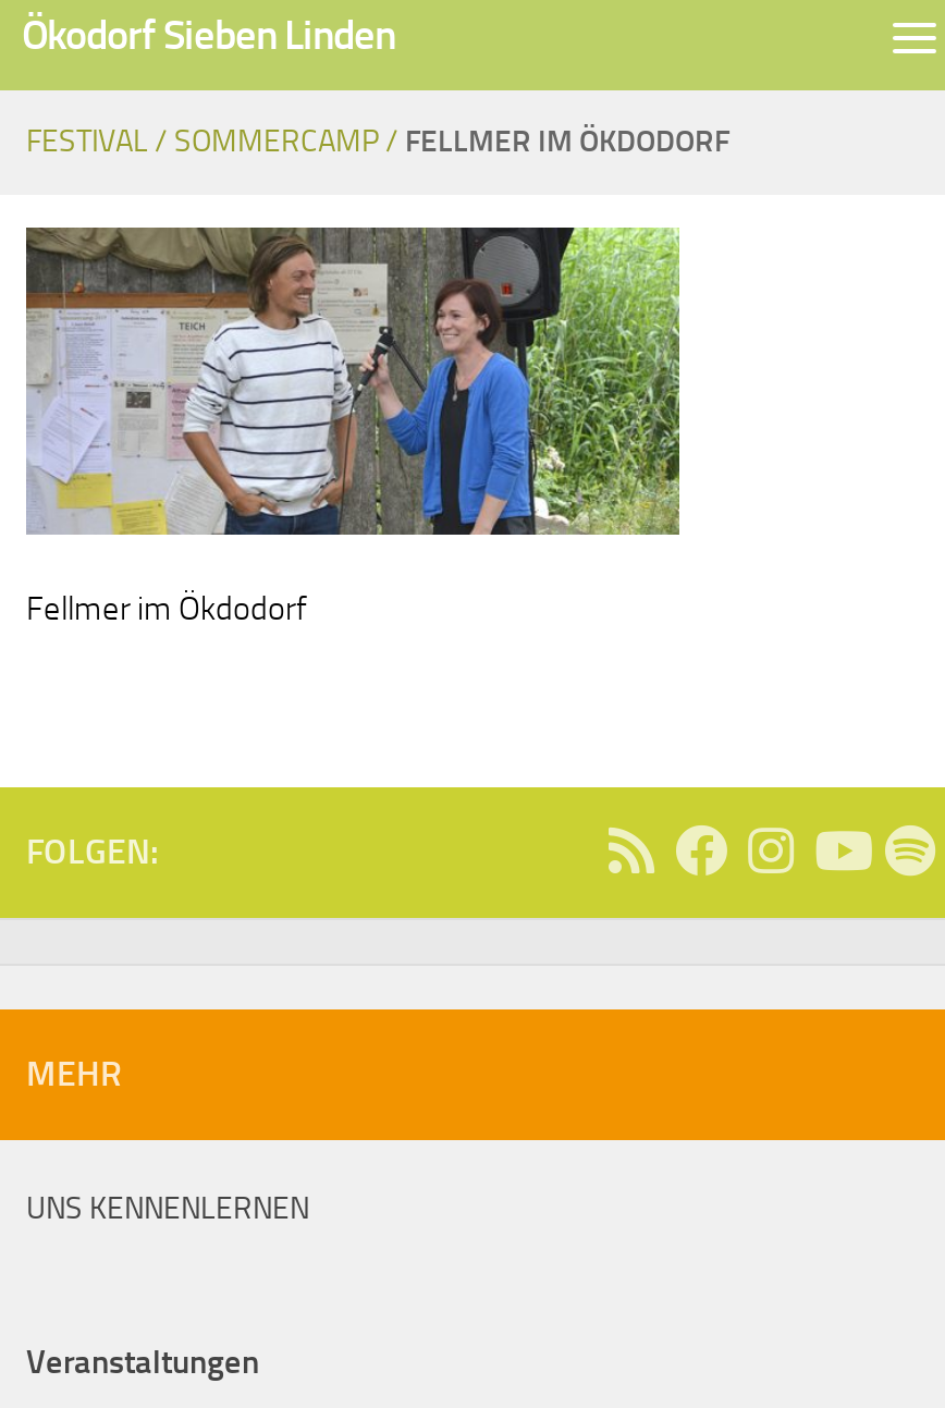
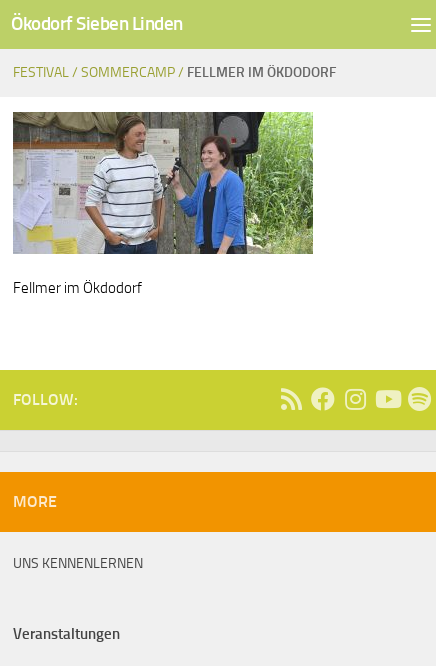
[26,832,159,873] FOLGEN: -> [13,390,78,409] FOLLOW:
[26,1054,122,1095] MEHR -> [13,492,57,511] MORE

